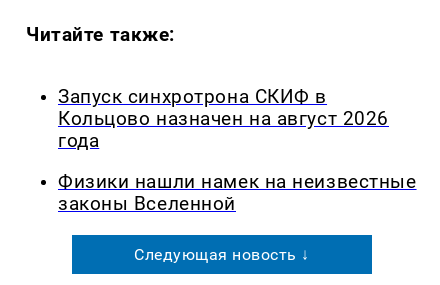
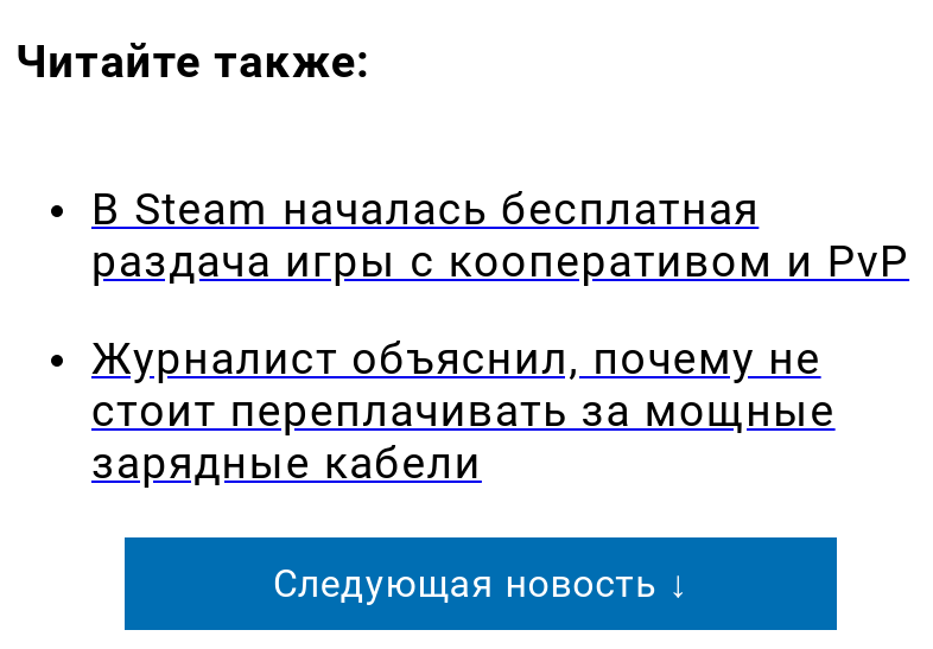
[58,86,389,152] Запуск синхротрона СКИФ в | Кольцово назначен на август 2026 | года -> [91,184,909,289] В Steam началась бесплатная | раздача игры с кооперативом и PvP
[58,171,416,215] Физики нашли намек на неизвестные | законы Вселенной -> [91,333,835,490] Журналист объяснил, почему не | стоит переплачивать за мощные | зарядные кабели

